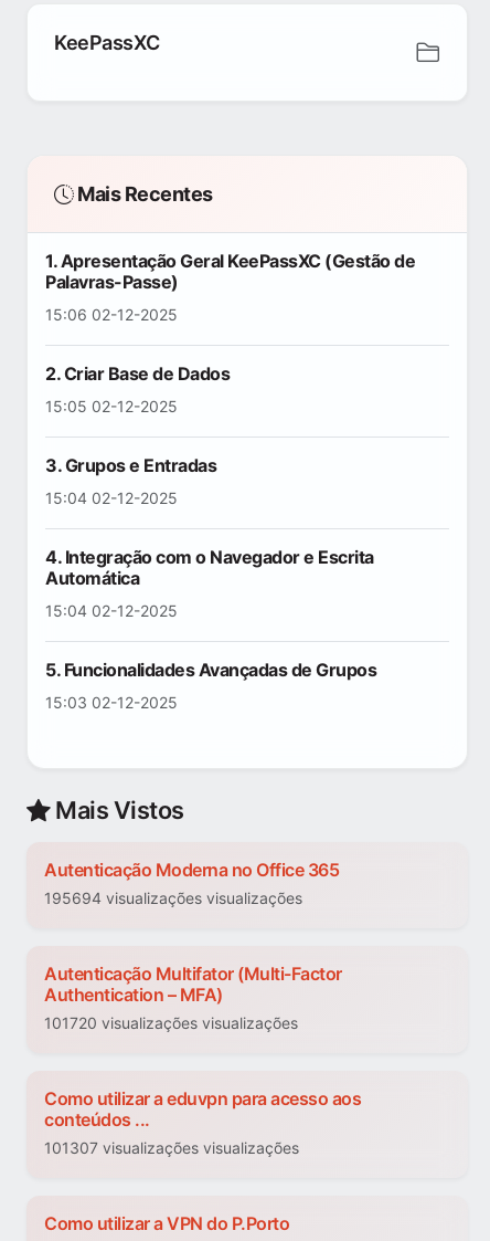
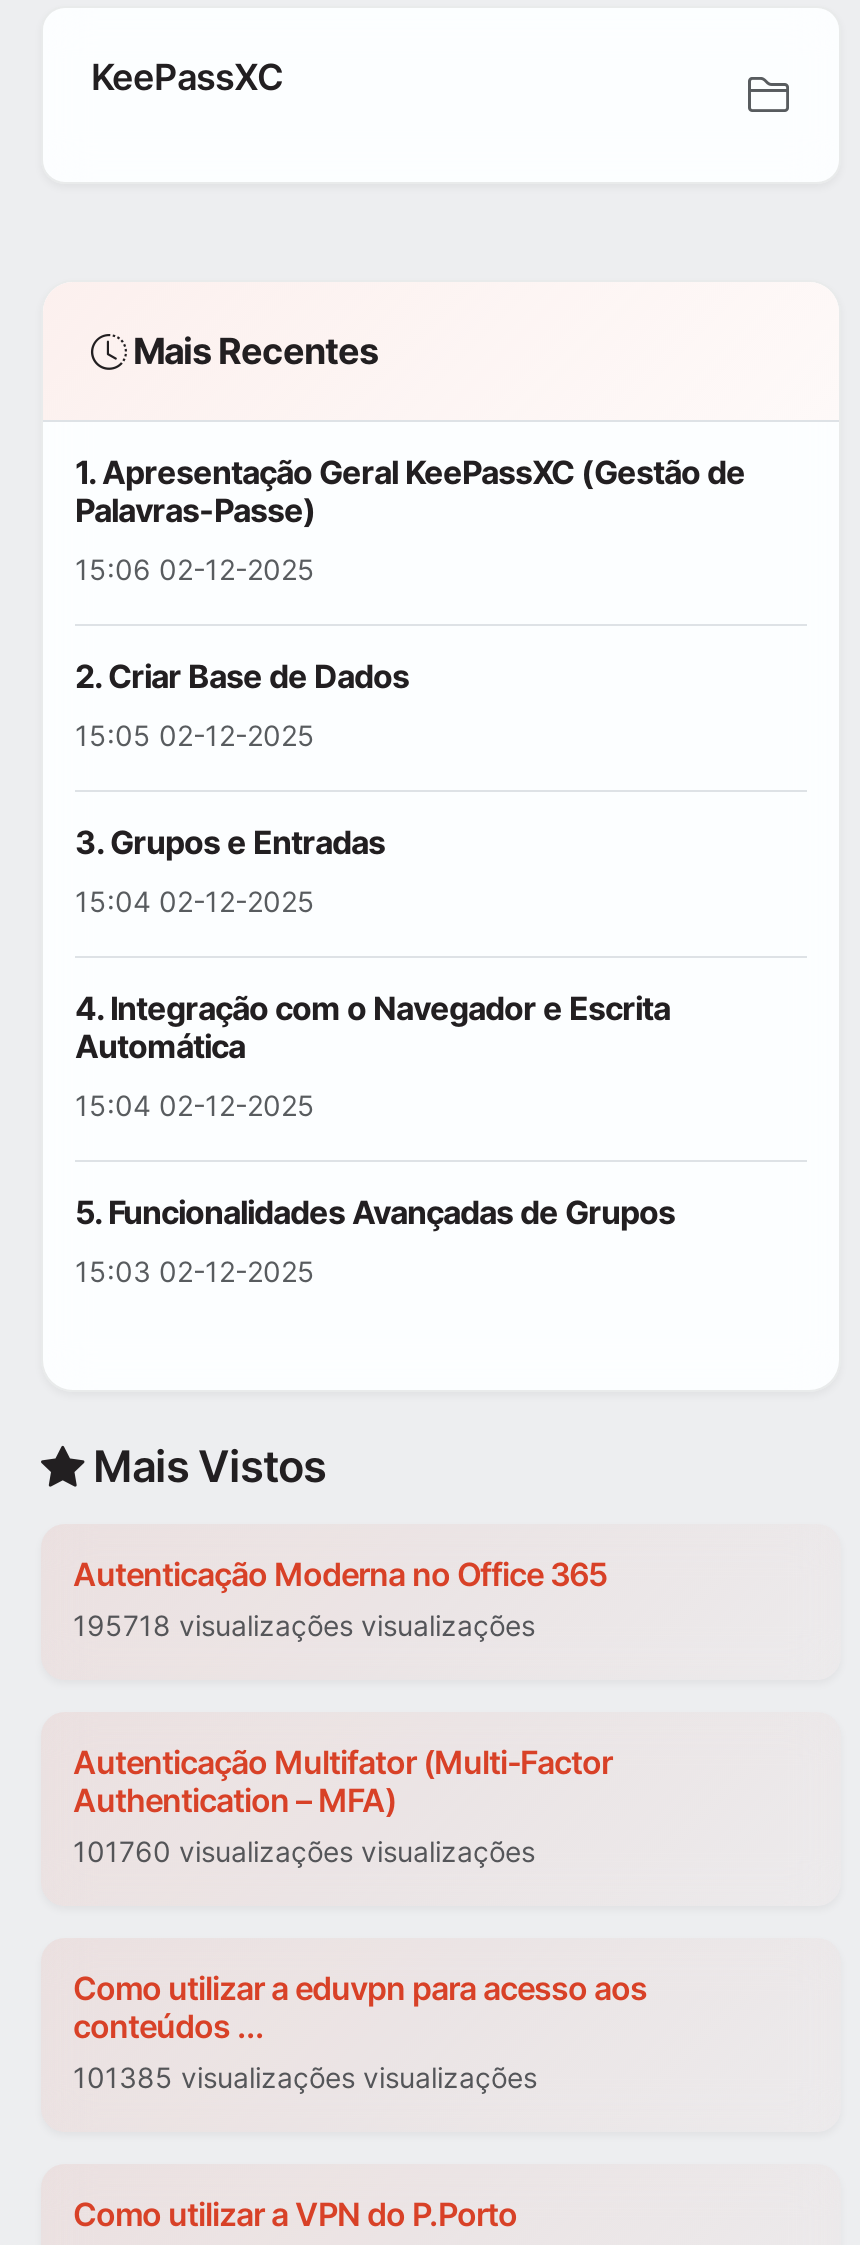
[44,889,302,908] 195694 visualizações visualizações -> [73,1609,535,1643] 195718 visualizações visualizações
[44,1014,298,1033] 101720 visualizações visualizações -> [73,1835,535,1869] 101760 visualizações visualizações
[44,1139,299,1158] 101307 visualizações visualizações -> [73,2061,537,2095] 101385 visualizações visualizações

